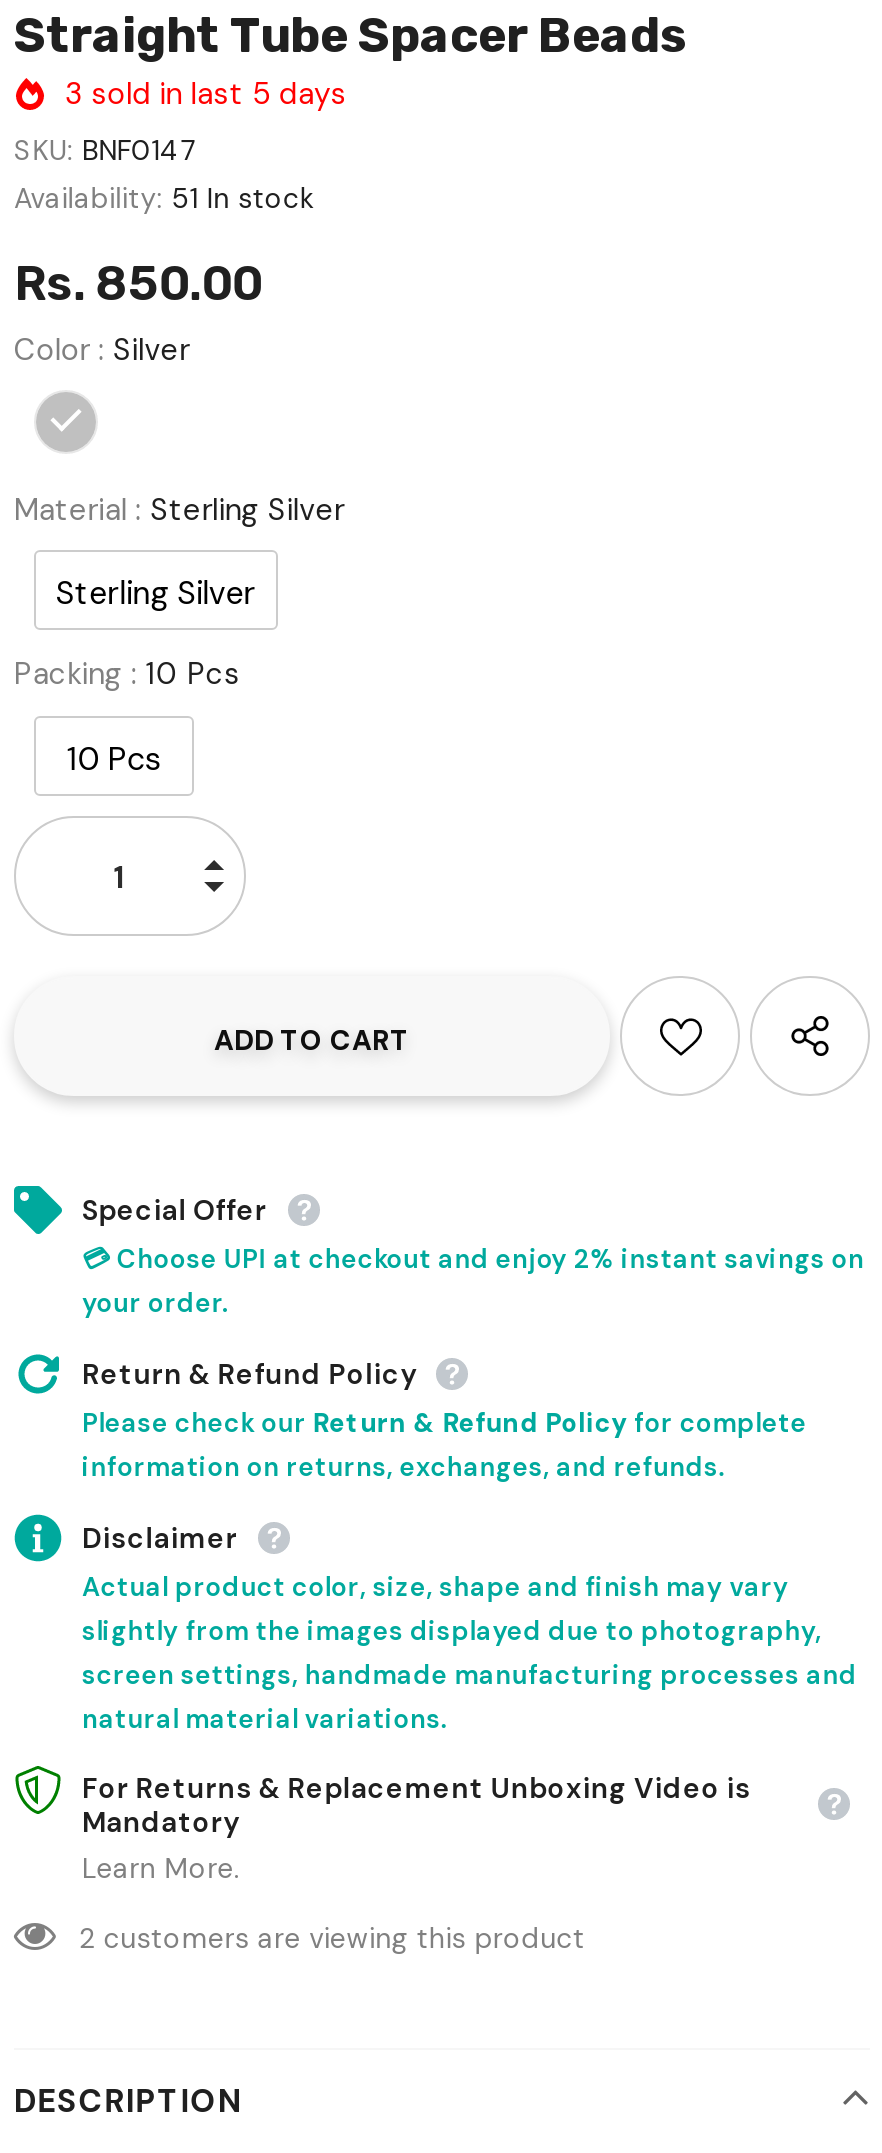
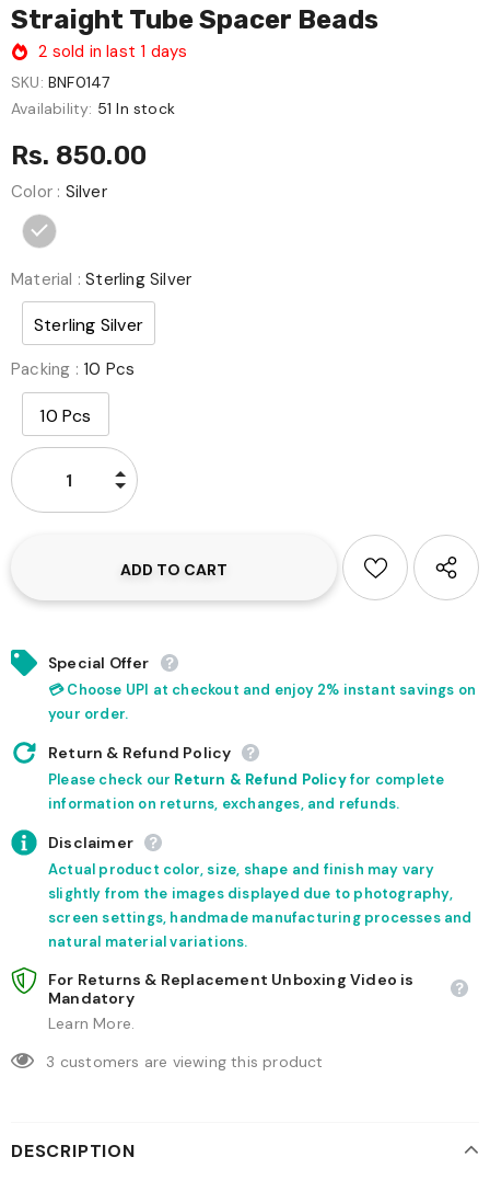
[64,73,347,113] 3 sold in last 5 days -> [38,40,187,62] 2 sold in last 1 days
[79,1920,585,1956] 2 customers are viewing this product -> [46,1052,323,1071] 3 customers are viewing this product

